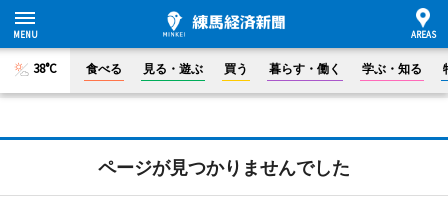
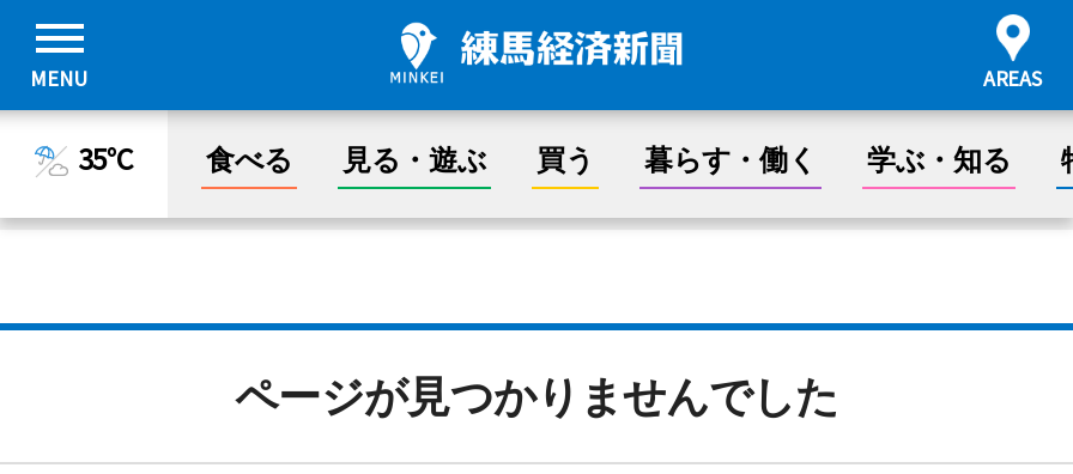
[32,60,56,77] 38°C -> [78,140,135,181] 35°C

